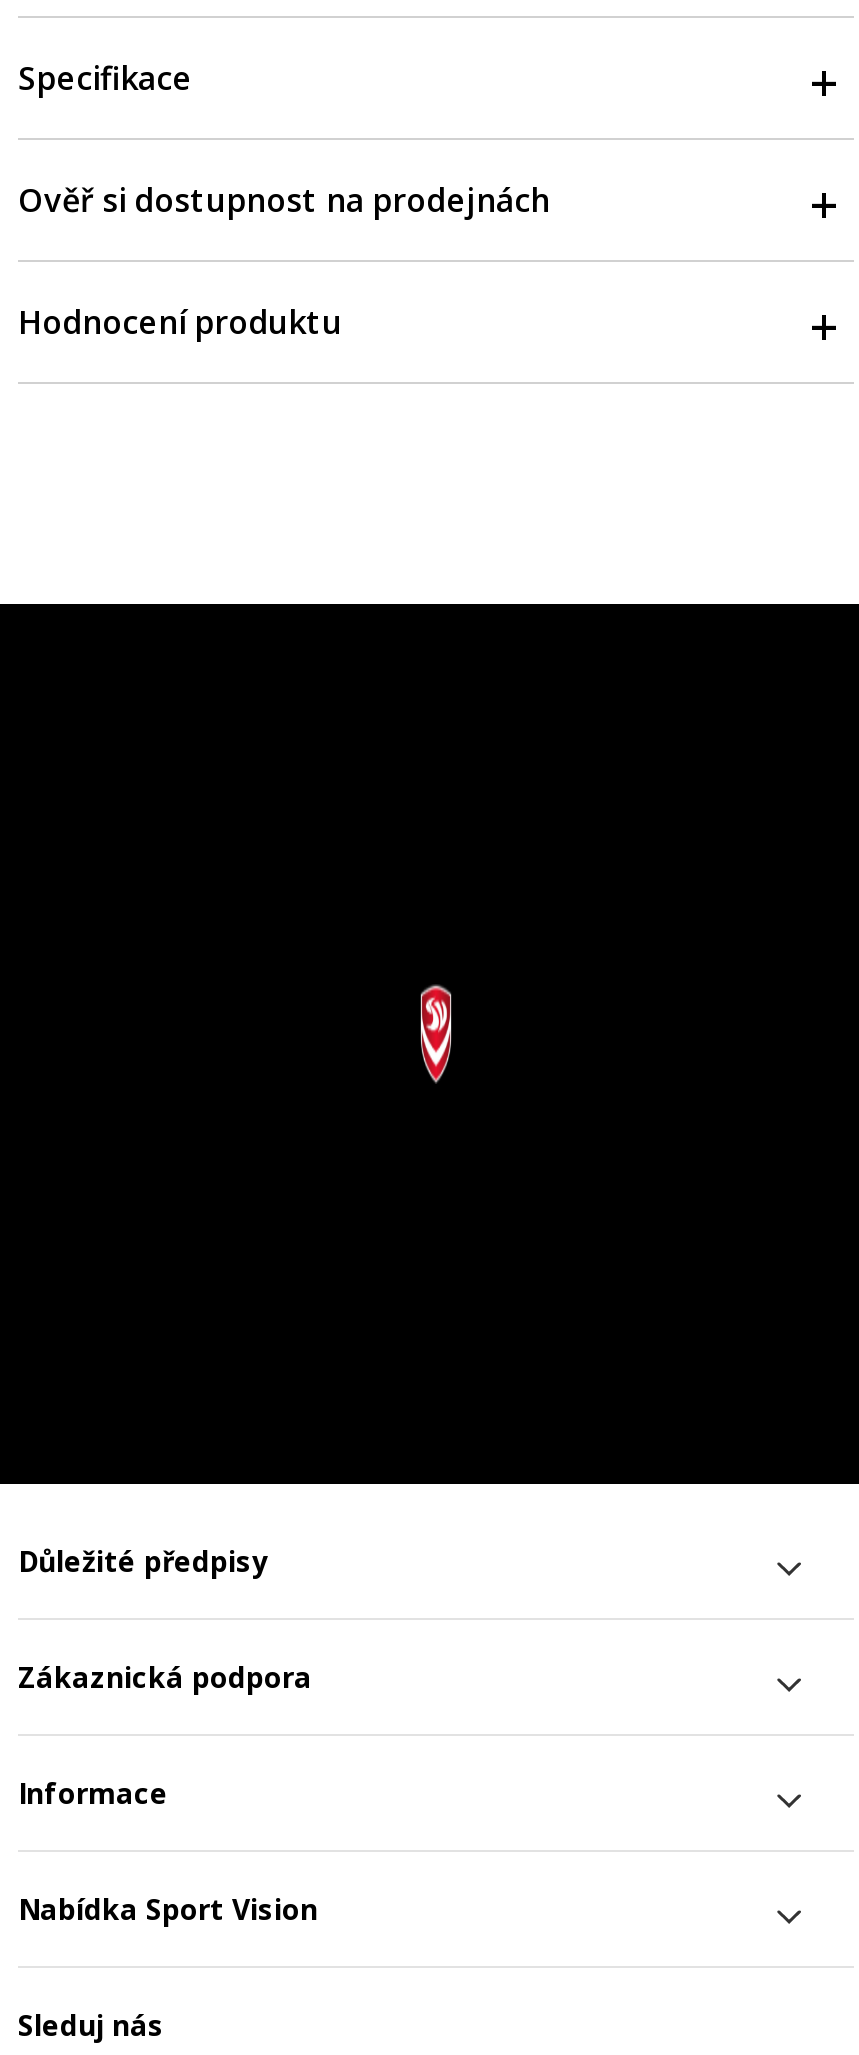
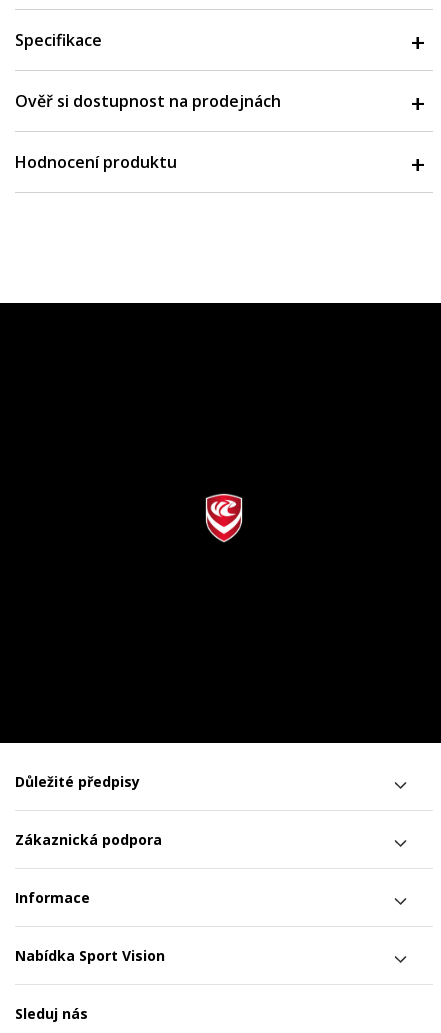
[400,988,472,1078] [image] -> [205,494,243,541] [image]

